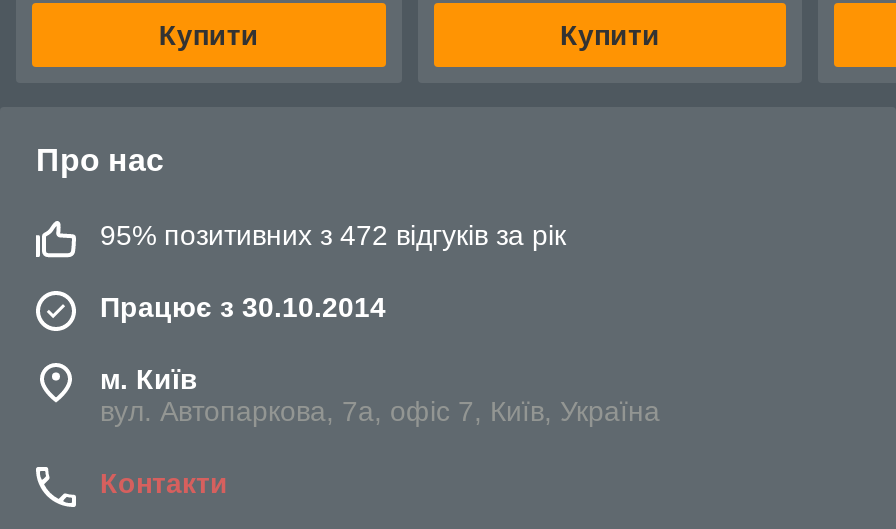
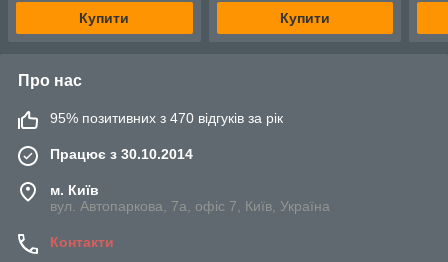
[100,219,566,251] 95% позитивних з 472 відгуків за рік -> [50,110,283,126] 95% позитивних з 470 відгуків за рік

